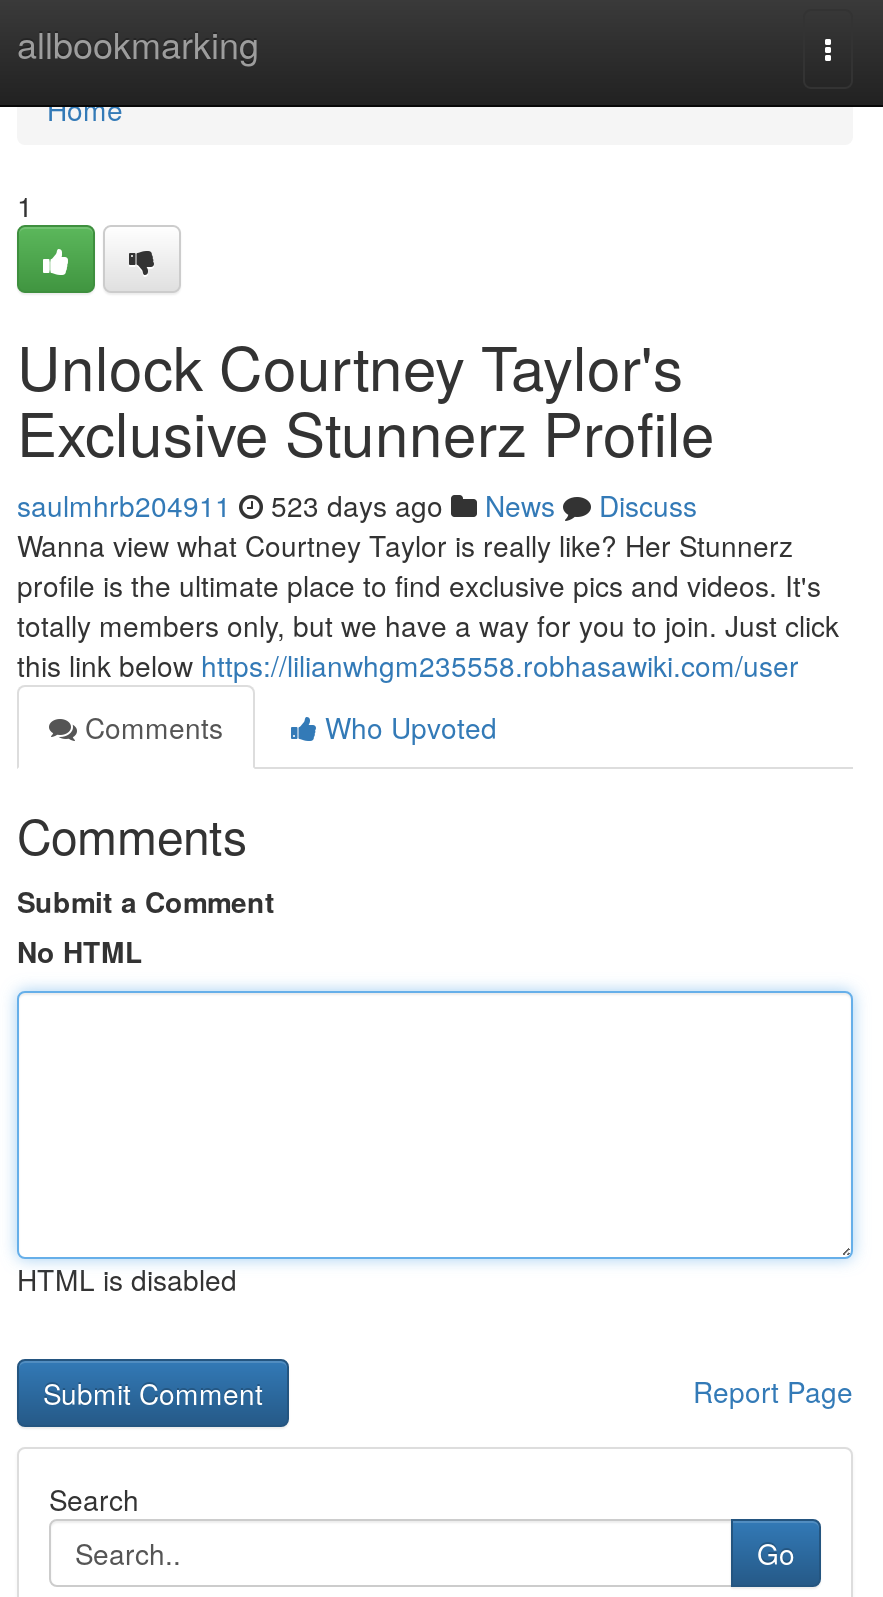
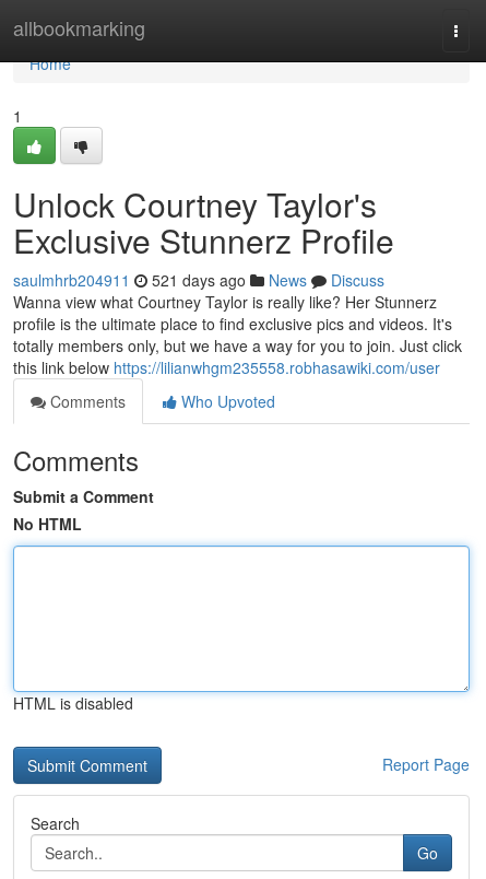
[17,485,697,525] saulmhrb204911 523 days ago News Discuss -> [13,269,384,291] saulmhrb204911 521 days ago News Discuss

